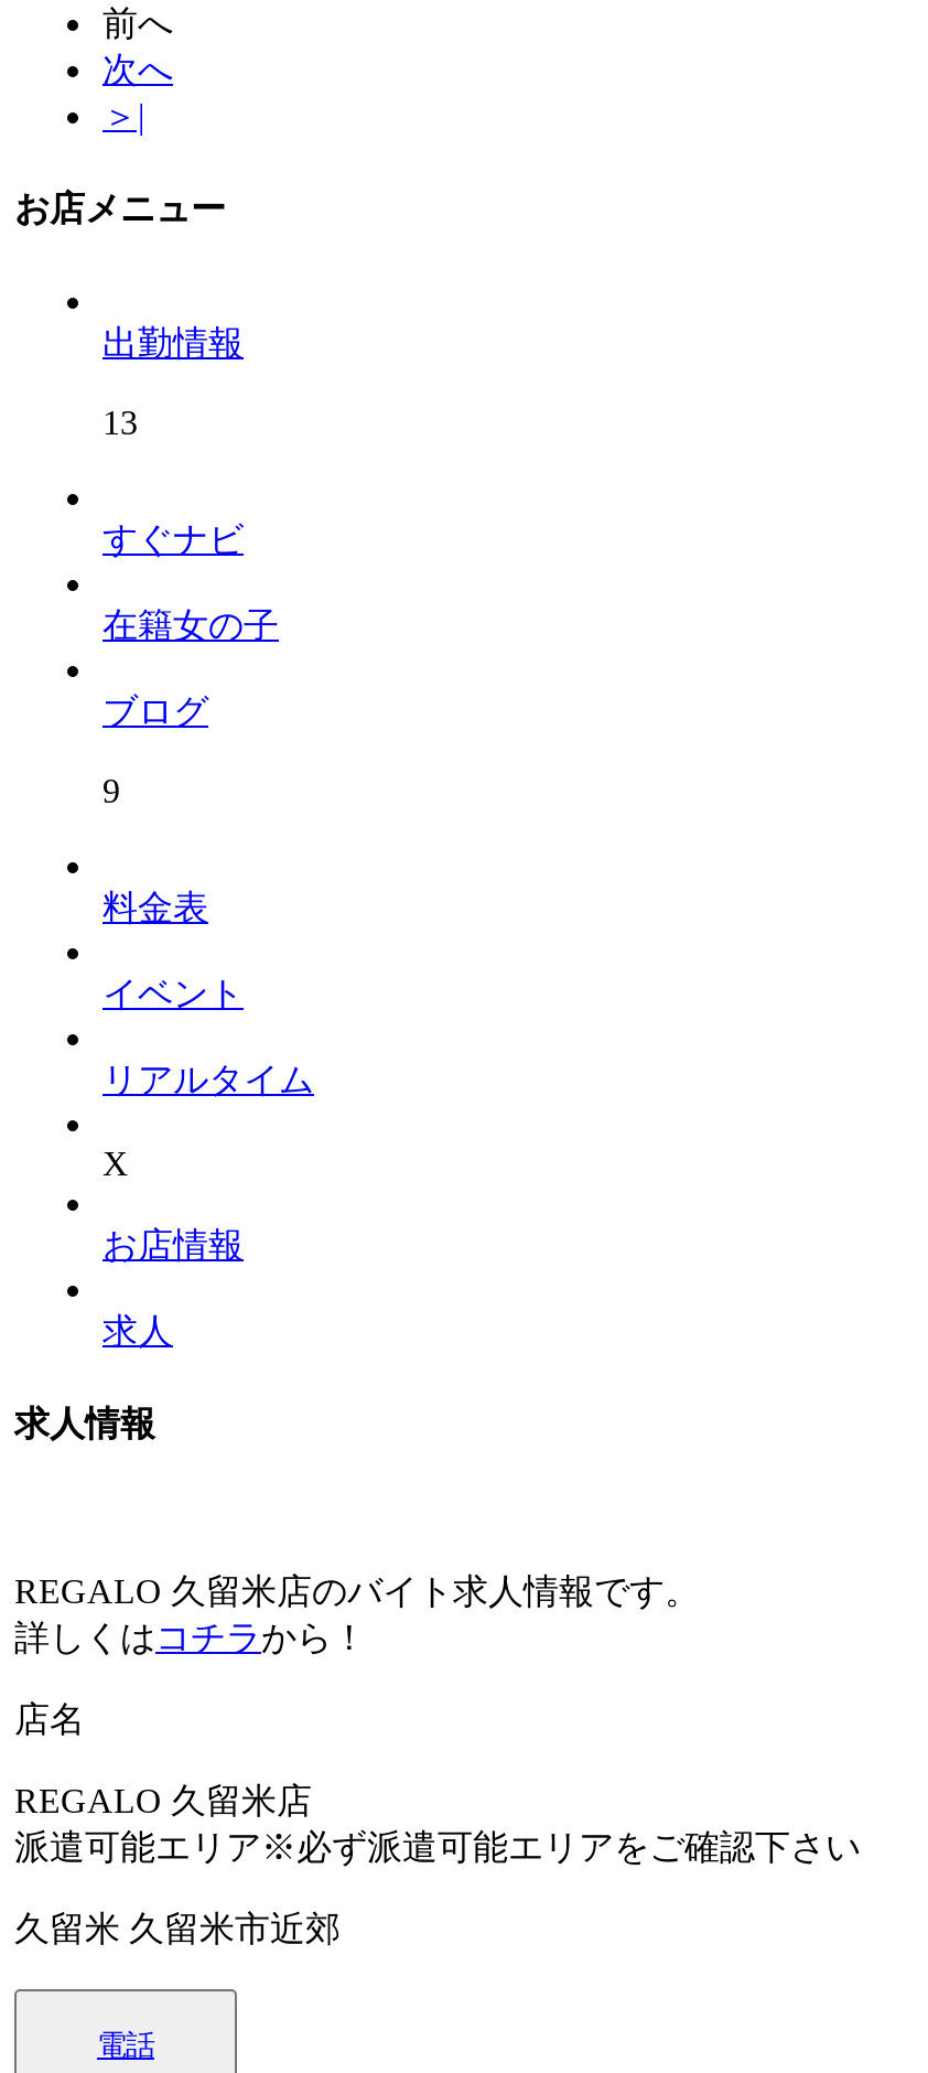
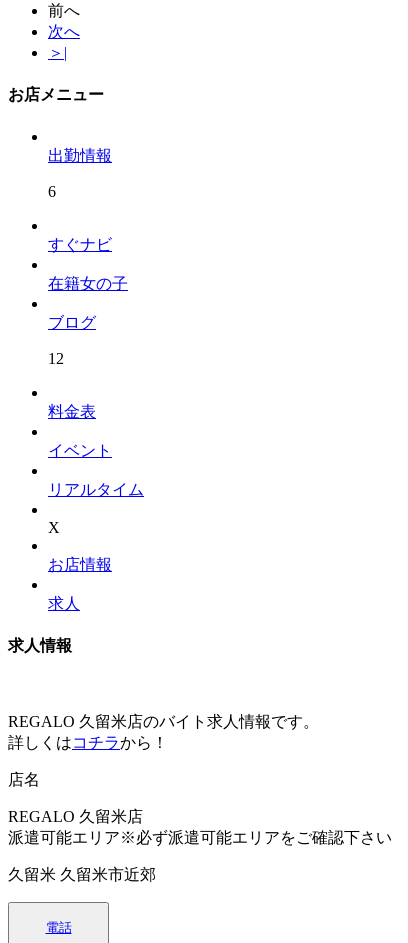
[102,403,138,440] 13 -> [48,183,56,200] 6
[102,771,120,809] 9 -> [48,350,64,367] 12

